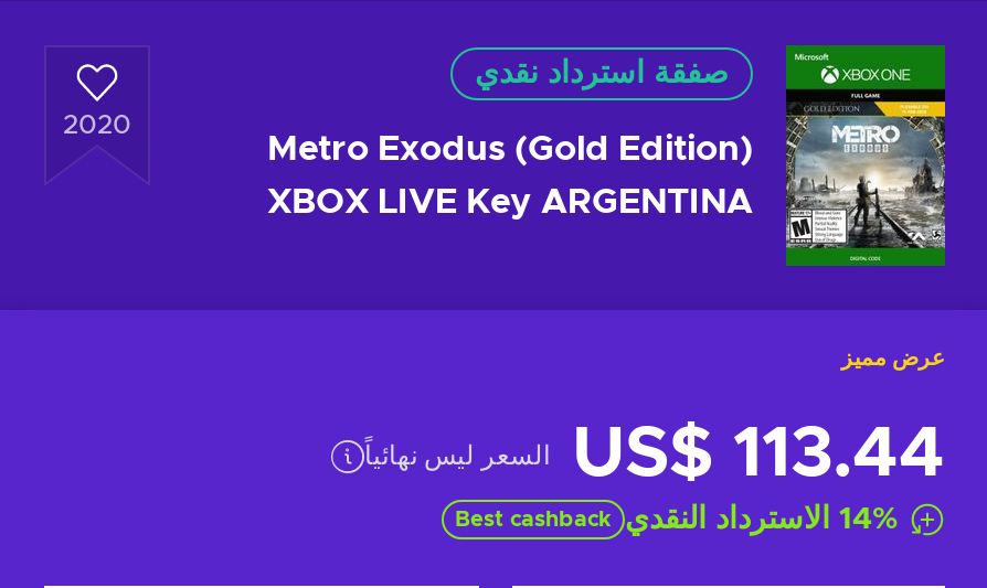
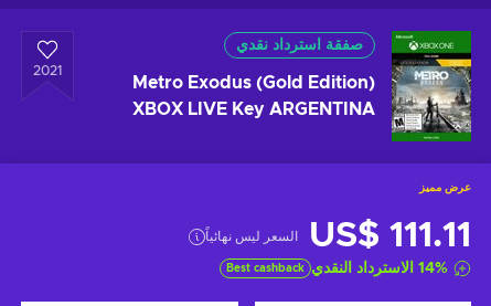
[63,113,131,139] 2020 -> [33,64,62,77] 2021
[364,420,945,491] US$ 113.44 السعر ليس نهائياً -> [205,219,471,254] US$ 111.11 السعر ليس نهائياً

